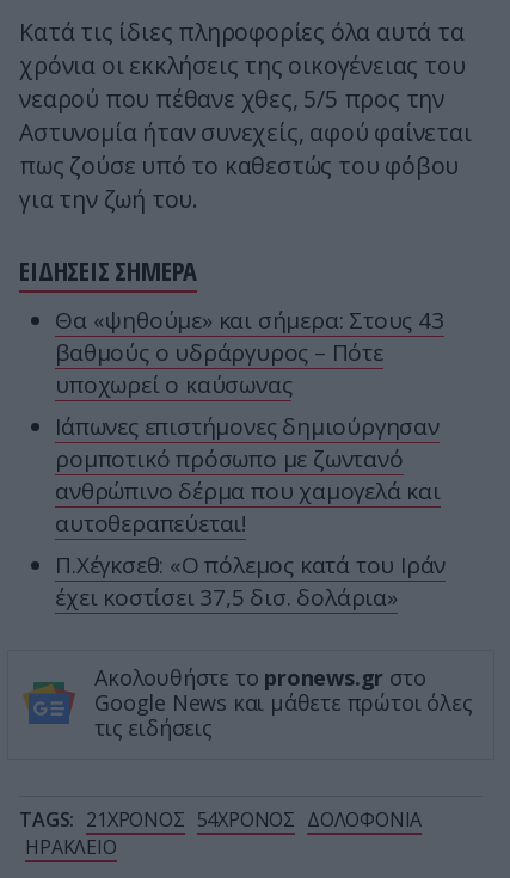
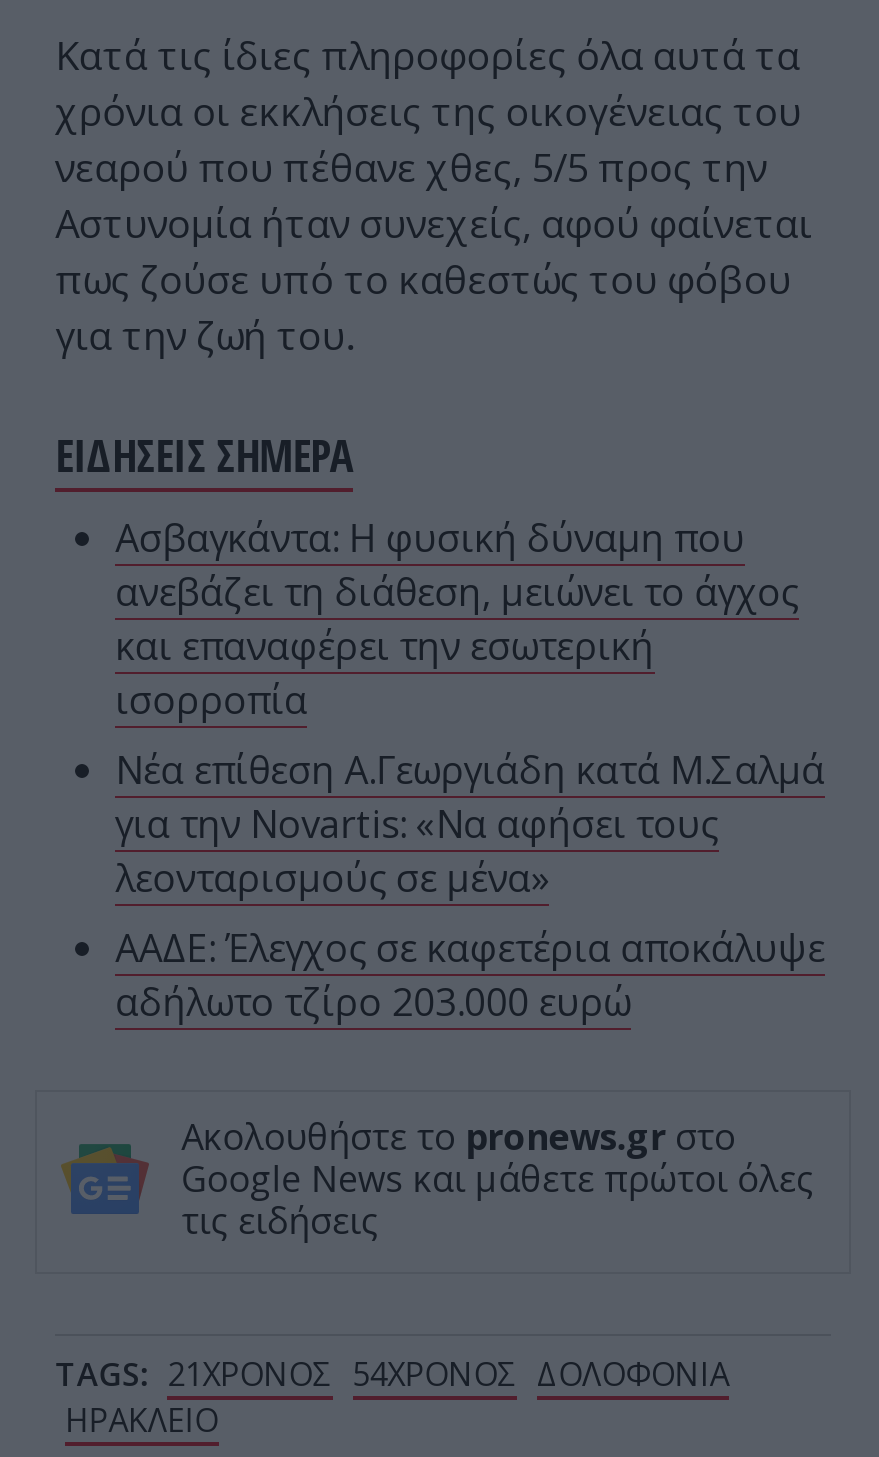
[55,305,446,613] Θα «ψηθούμε» και σήμερα: Στους 43 | βαθμούς ο υδράργυρος – Πότε | υποχωρεί ο καύσωνας | Ιάπωνες επιστήμονες δημιούργησαν | ρομποτικό πρόσωπο με ζωντανό | ανθρώπινο δέρμα που χαμογελά και | αυτοθεραπεύεται! | Π.Χέγκσεθ: «Ο πόλεμος κατά του Ιράν | έχει κοστίσει 37,5 δισ. δολάρια» -> [115,512,825,1028] Ασβαγκάντα: Η φυσική δύναμη που | ανεβάζει τη διάθεση, μειώνει το άγχος | και επαναφέρει την εσωτερική | ισορροπία | Νέα επίθεση Α.Γεωργιάδη κατά Μ.Σαλμά | για την Novartis: «Να αφήσει τους | λεονταρισμούς σε μένα» | ΑΑΔΕ: Έλεγχος σε καφετέρια αποκάλυψε | αδήλωτο τζίρο 203.000 ευρώ

